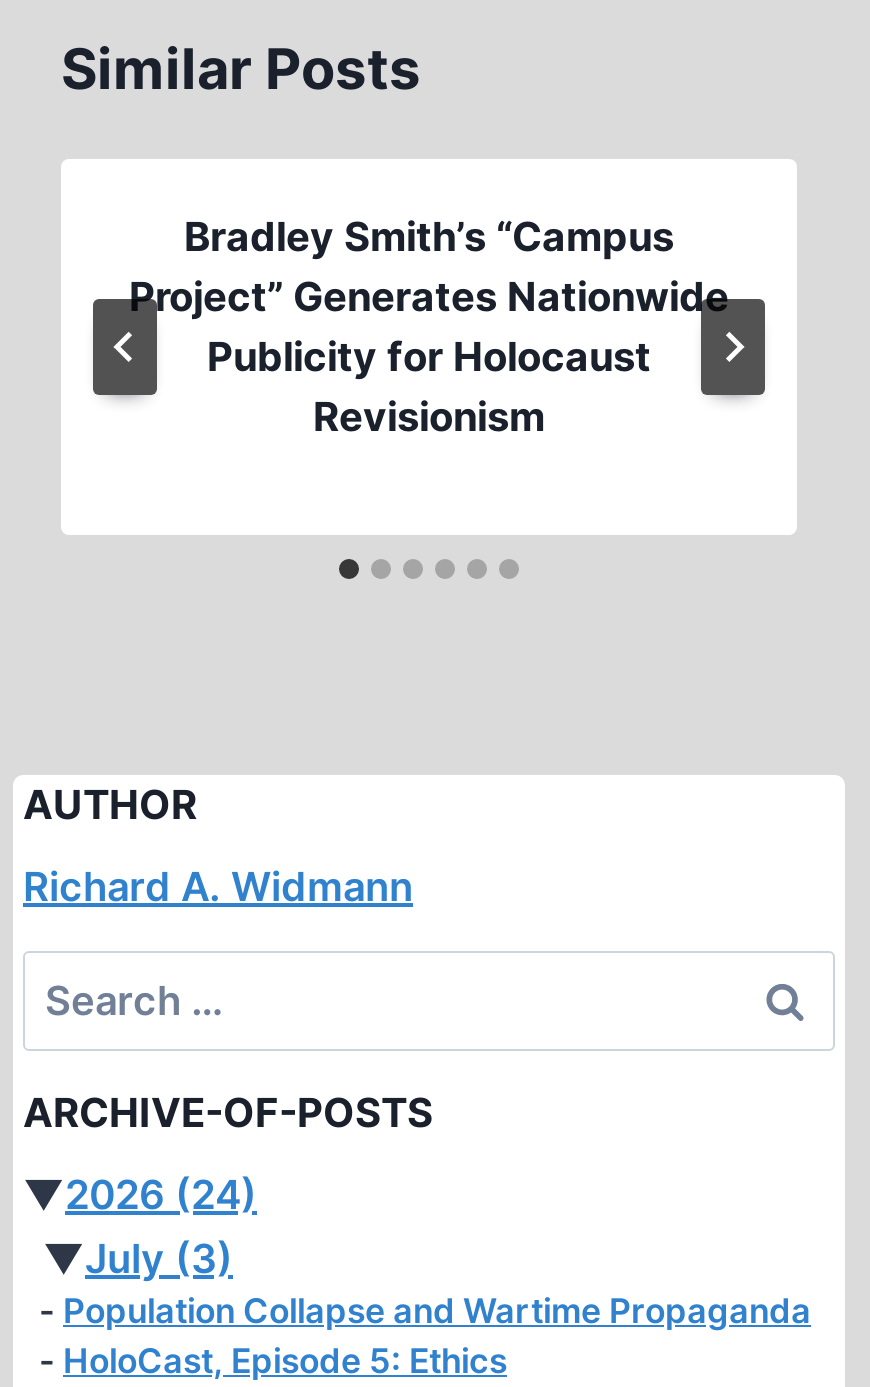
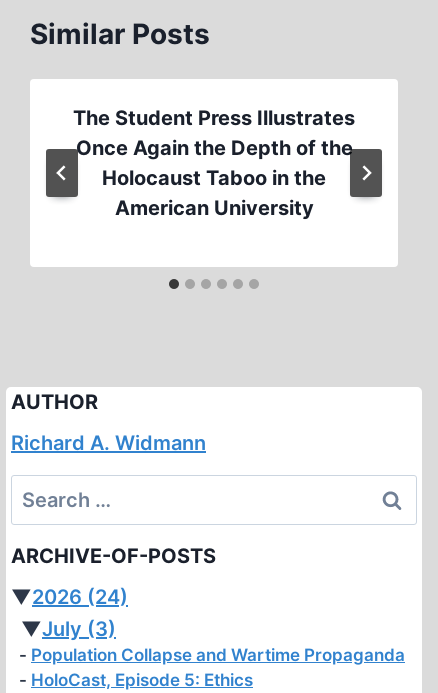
[129,213,729,441] Bradley Smith’s “Campus | Project” Generates Nationwide | Publicity for Holocaust | Revisionism -> [73,106,355,220] The Student Press Illustrates | Once Again the Depth of the | Holocaust Taboo in the | American University

